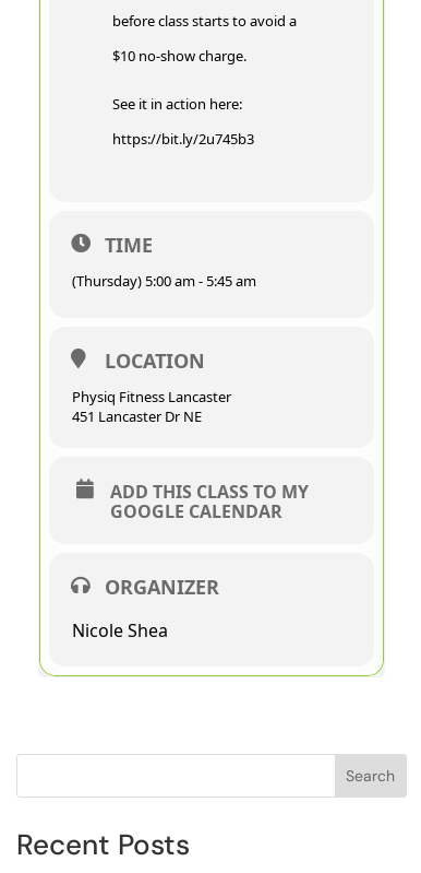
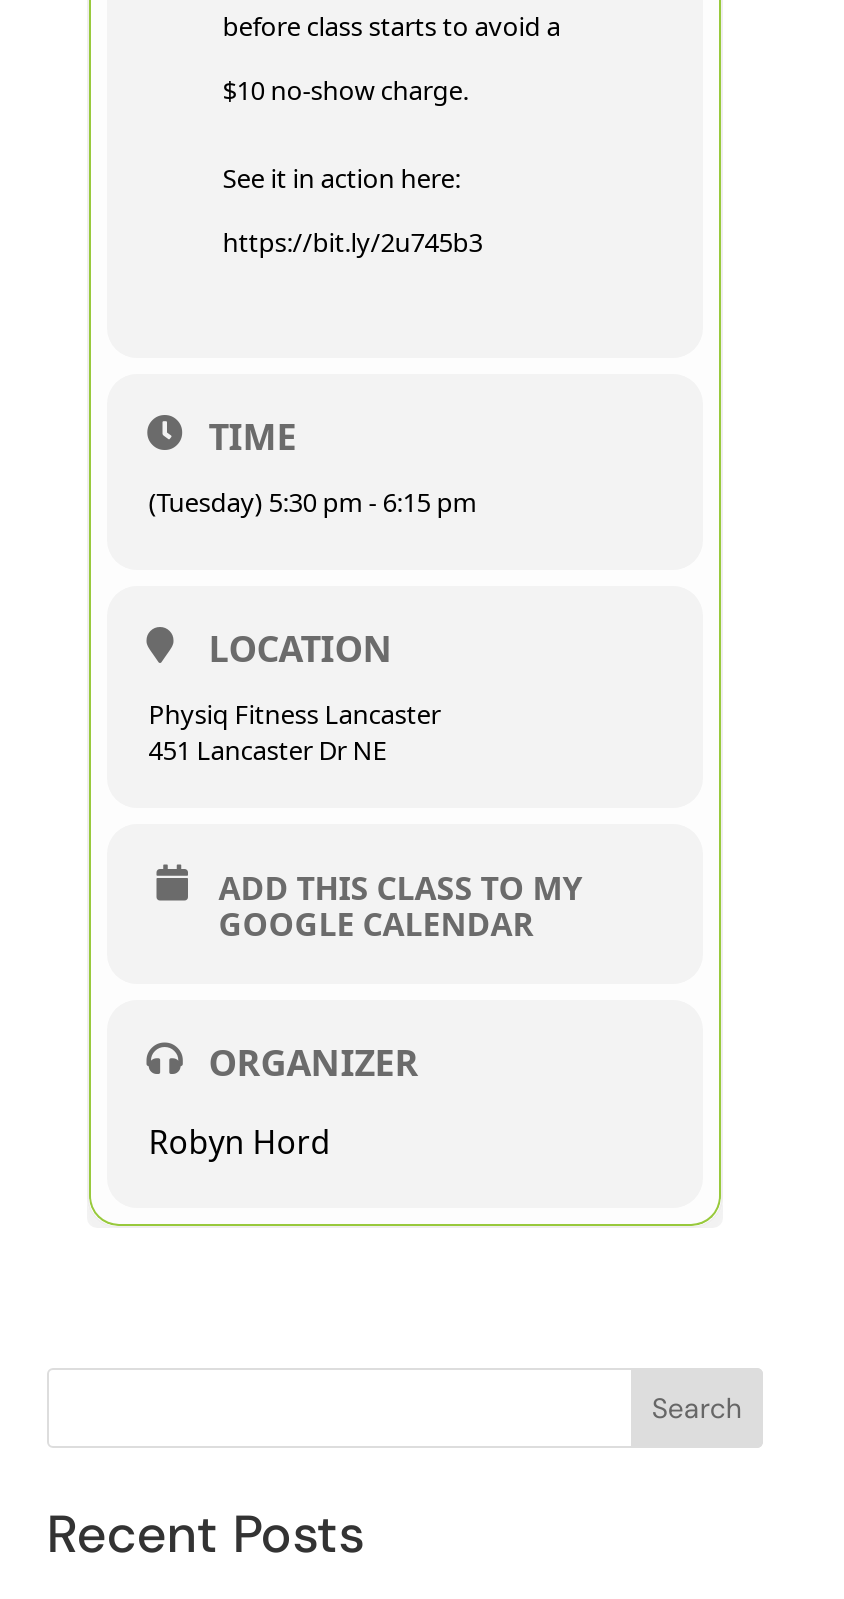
[72,271,256,291] (Thursday) 5:00 am - 5:45 am -> [149,484,477,520] (Tuesday) 5:30 pm - 6:15 pm
[72,619,168,643] Nicole Shea -> [149,1120,331,1164] Robyn Hord

